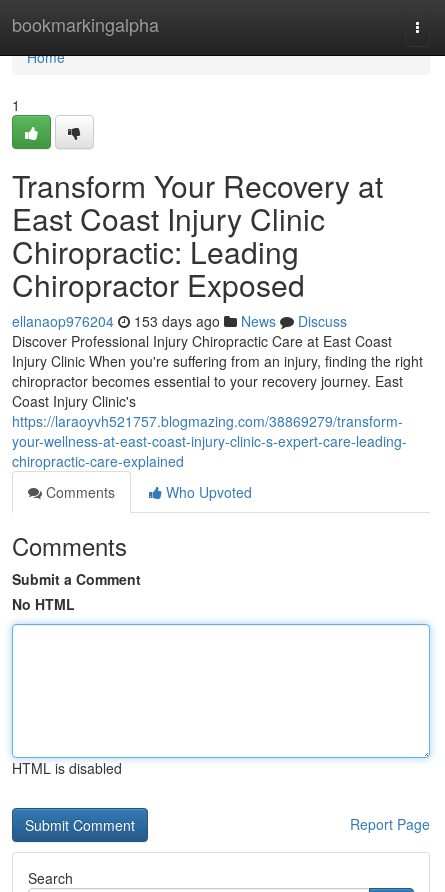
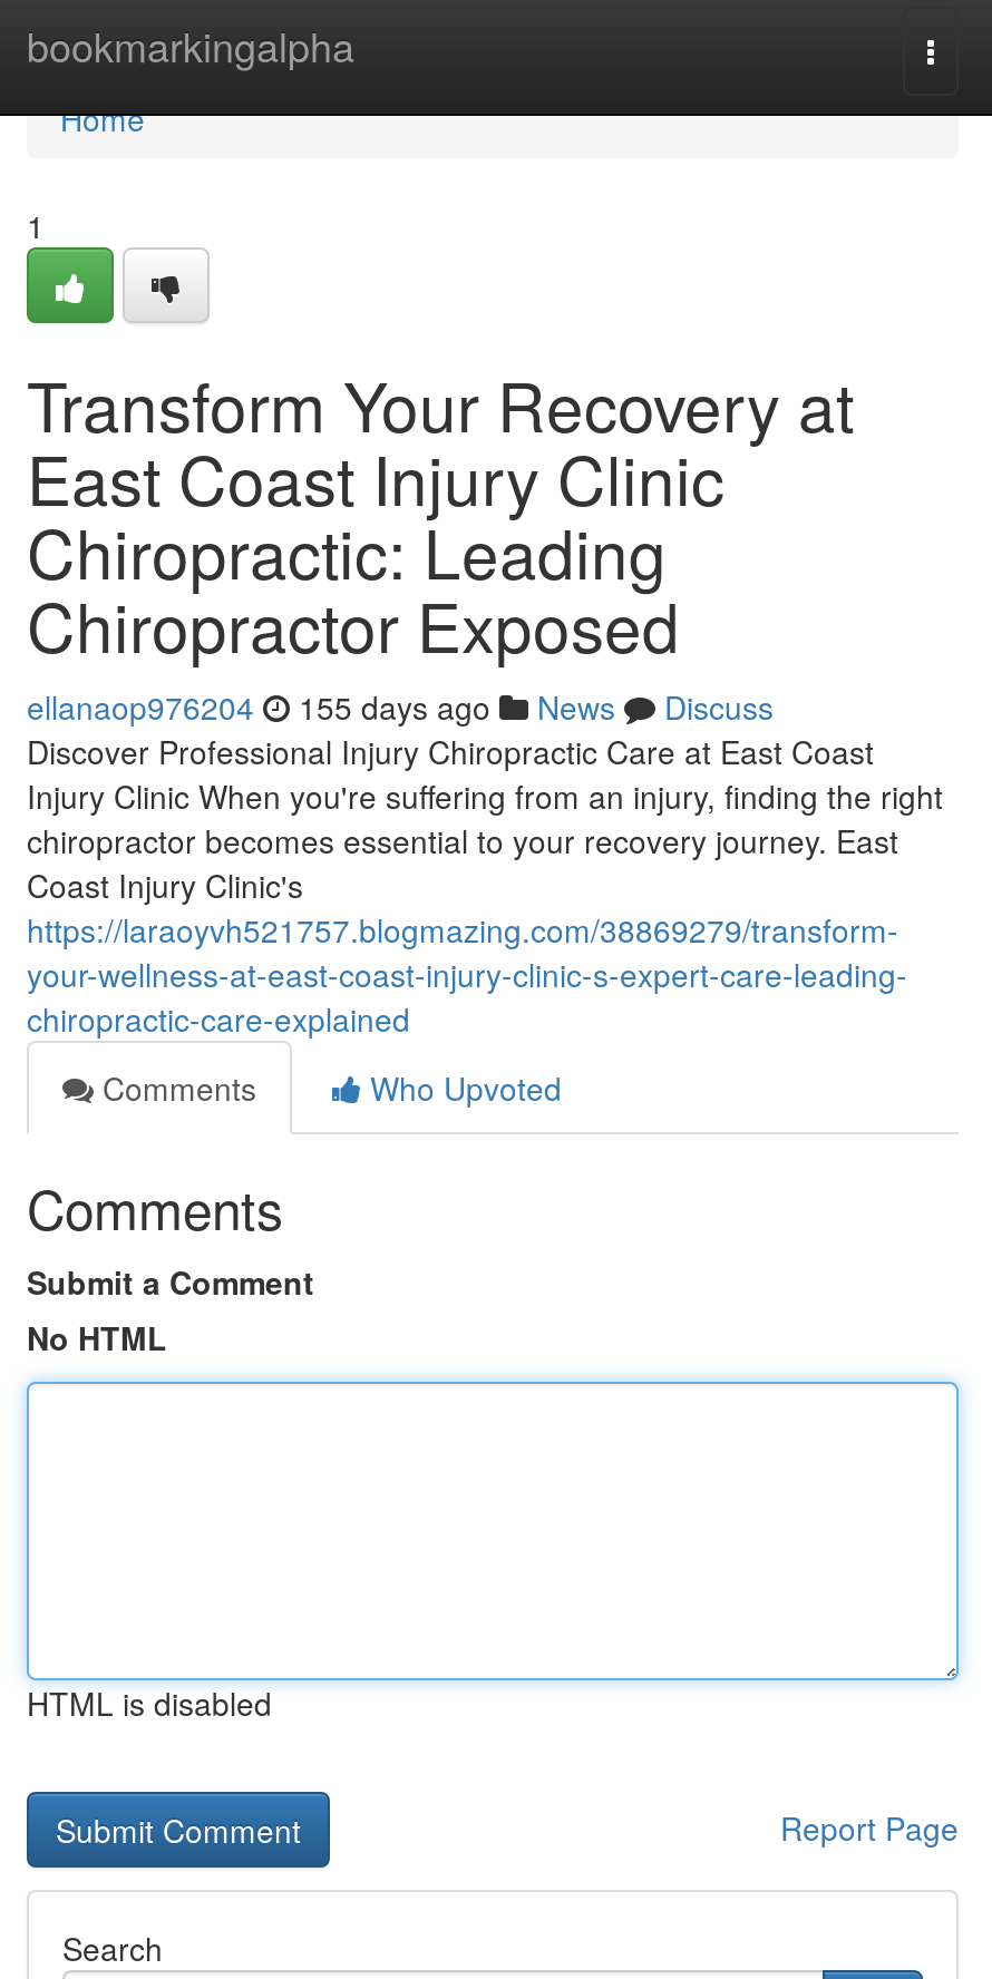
[12,311,347,331] ellanaop976204 153 days ago News Discuss -> [27,684,774,729] ellanaop976204 155 days ago News Discuss

